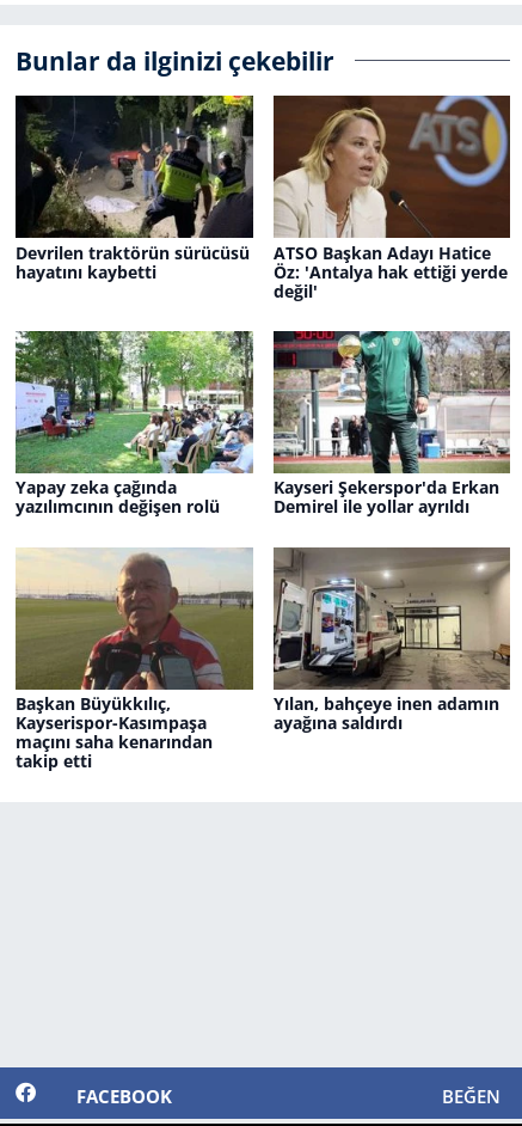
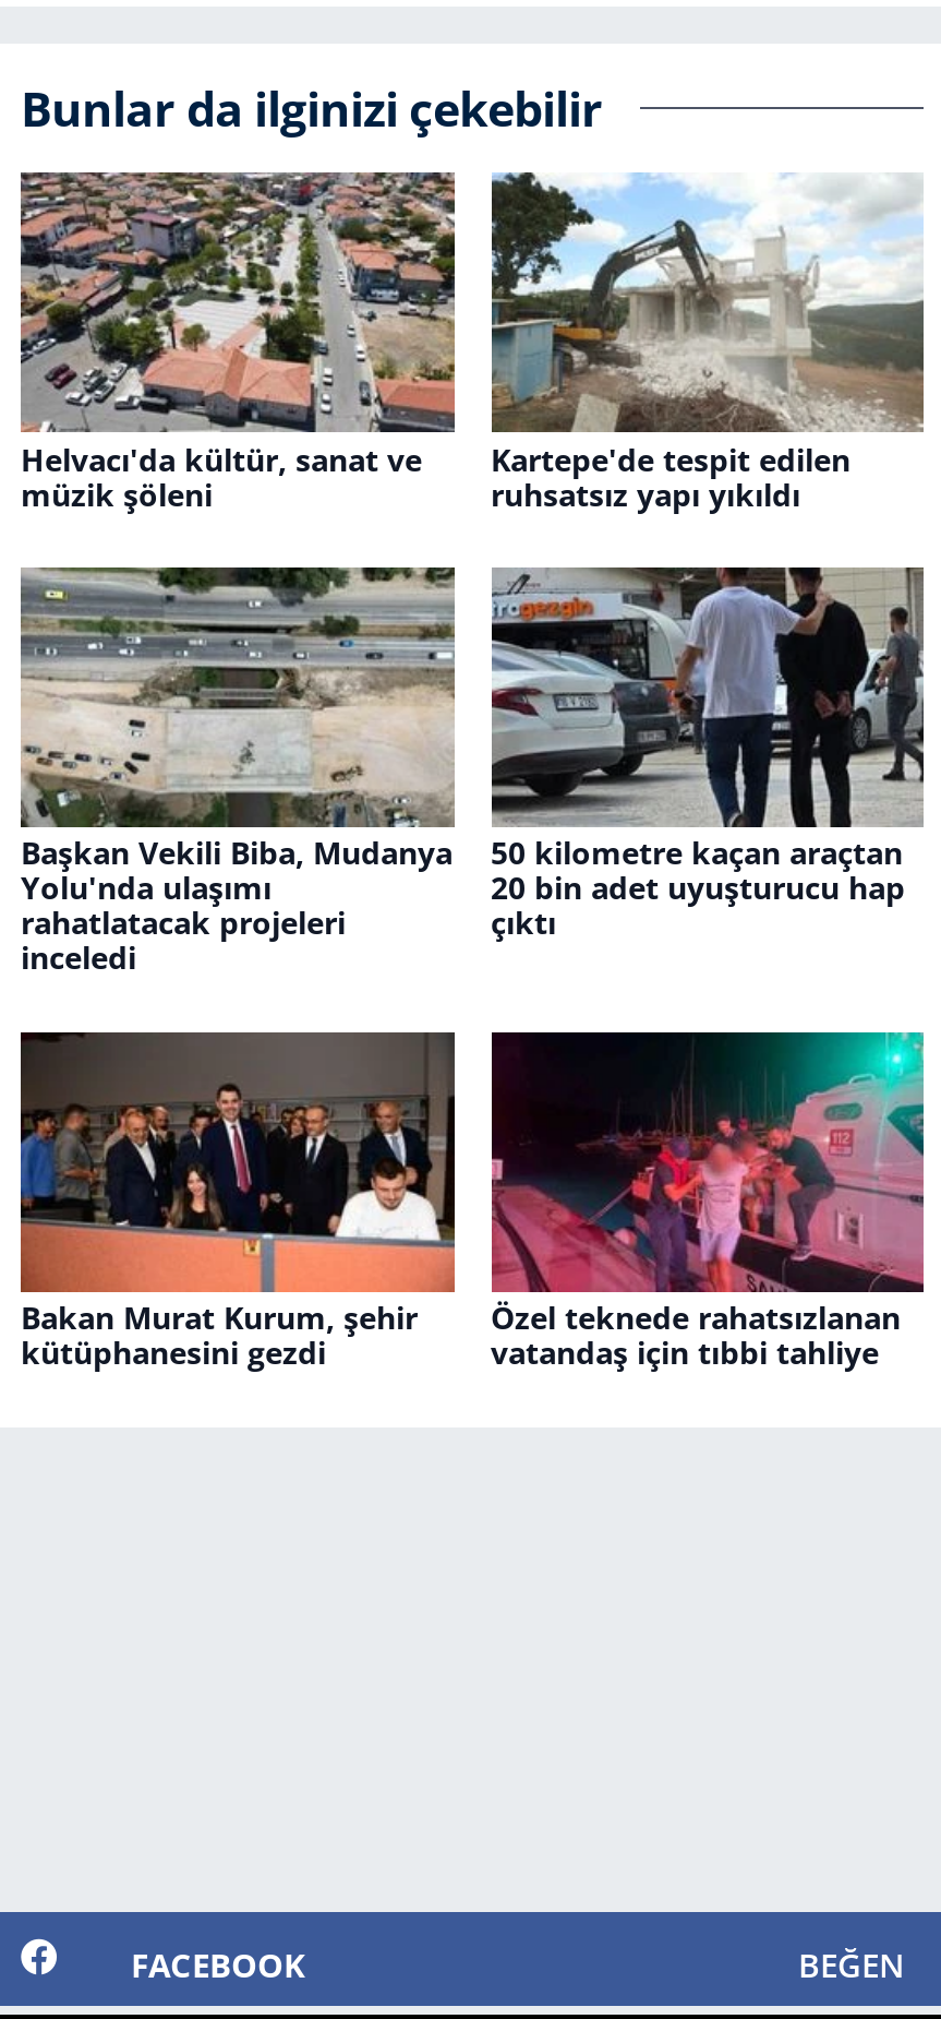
[16,94,254,283] [image] | Devrilen traktörün sürücüsü | hayatını kaybetti -> [19,170,457,514] [image] | Helvacı'da kültür, sanat ve | müzik şöleni
[272,94,511,302] [image] | ATSO Başkan Adayı Hatice | Öz: 'Antalya hak ettiği yerde | değil' -> [490,172,924,514] [image] | Kartepe'de tespit edilen | ruhsatsız yapı yıkıldı
[16,330,253,518] [image] | Yapay zeka çağında | yazılımcının değişen rolü -> [21,565,455,979] [image] | Başkan Vekili Biba, Mudanya | Yolu'nda ulaşımı | rahatlatacak projeleri | inceledi
[273,330,510,518] [image] | Kayseri Şekerspor'da Erkan | Demirel ile yollar ayrıldı -> [491,565,926,944] [image] | 50 kilometre kaçan araçtan | 20 bin adet uyuşturucu hap | çıktı
[16,547,254,773] [image] | Başkan Büyükkılıç, | Kayserispor-Kasımpaşa | maçını saha kenarından | takip etti -> [19,1000,457,1374] [image] | Bakan Murat Kurum, şehir | kütüphanesini gezdi
[272,546,511,734] [image] | Yılan, bahçeye inen adamın | ayağına saldırdı -> [490,997,926,1374] [image] | Özel teknede rahatsızlanan | vatandaş için tıbbi tahliye

